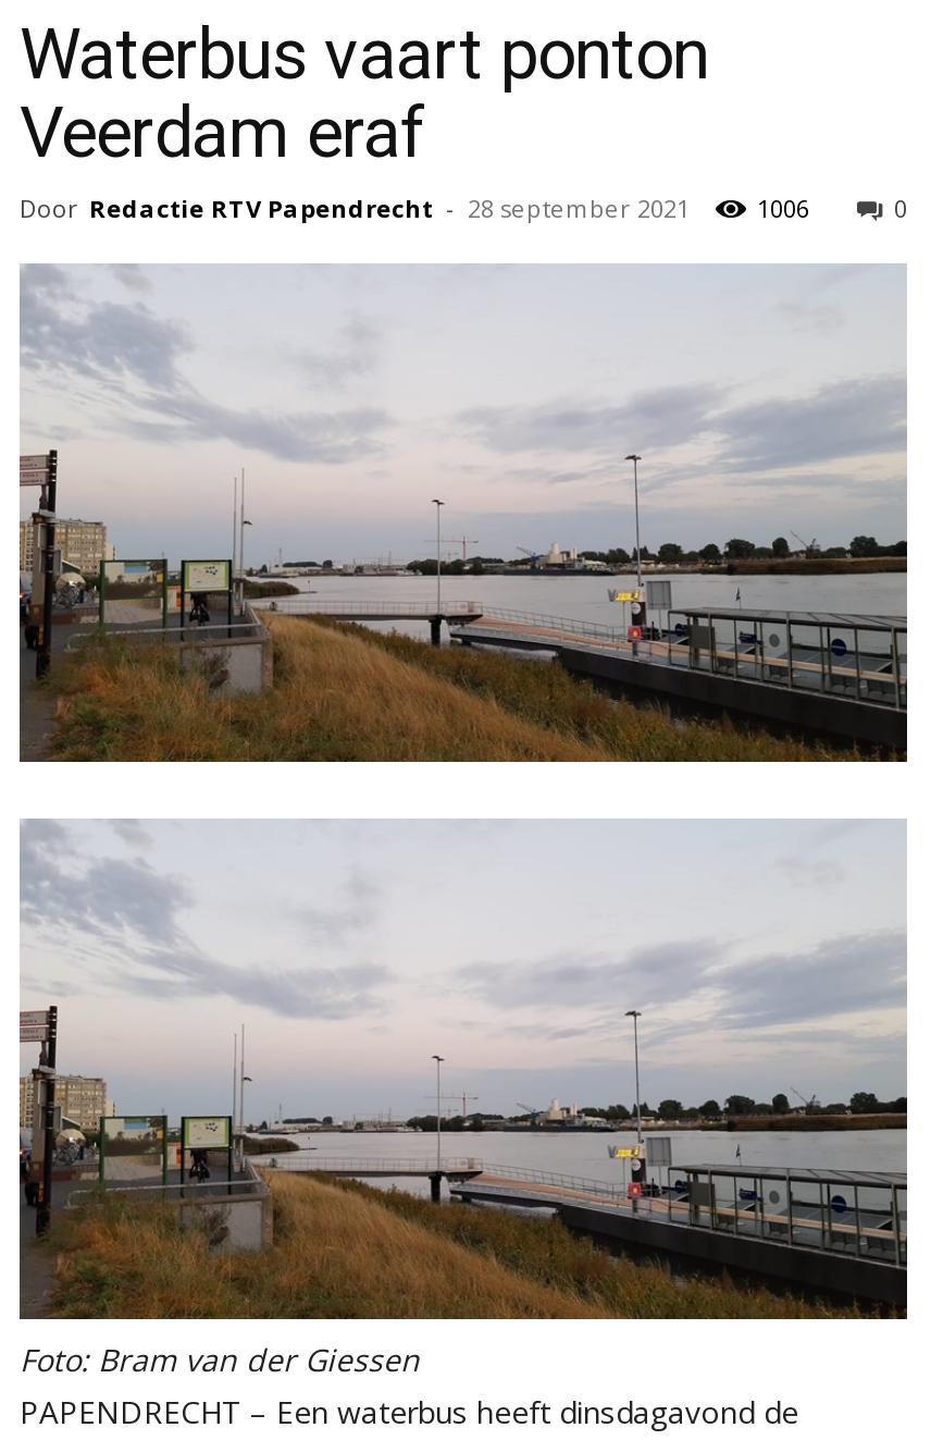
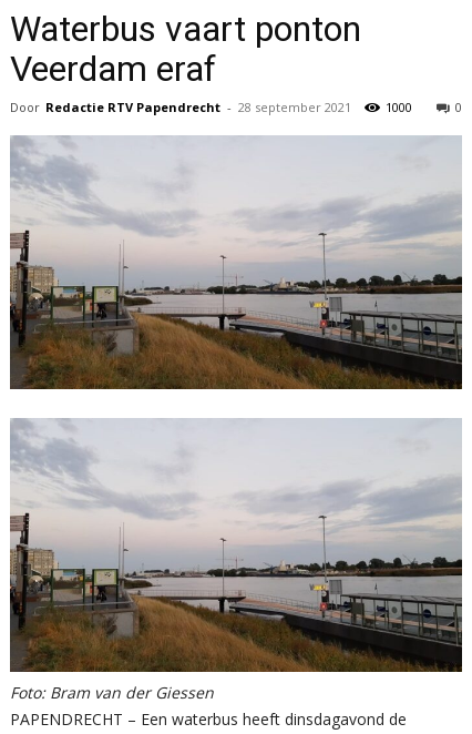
[757,192,809,224] 1006 -> [386,99,412,115] 1000

